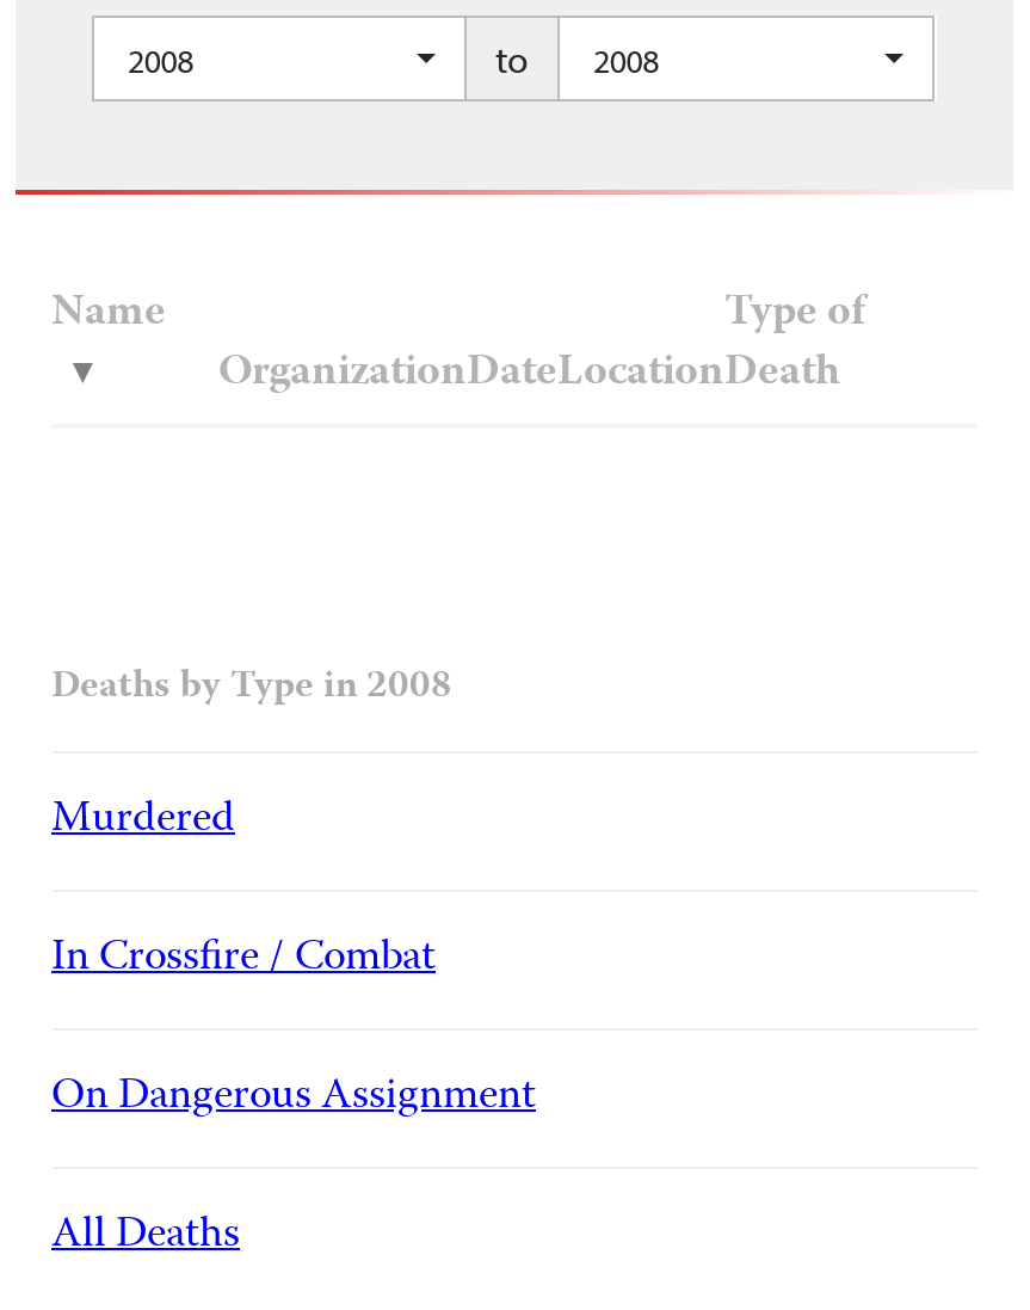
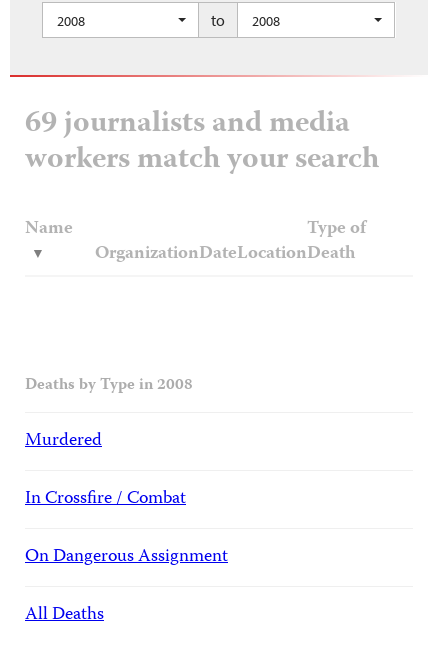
none -> [25,100,379,185] 69 journalists and media | workers match your search

